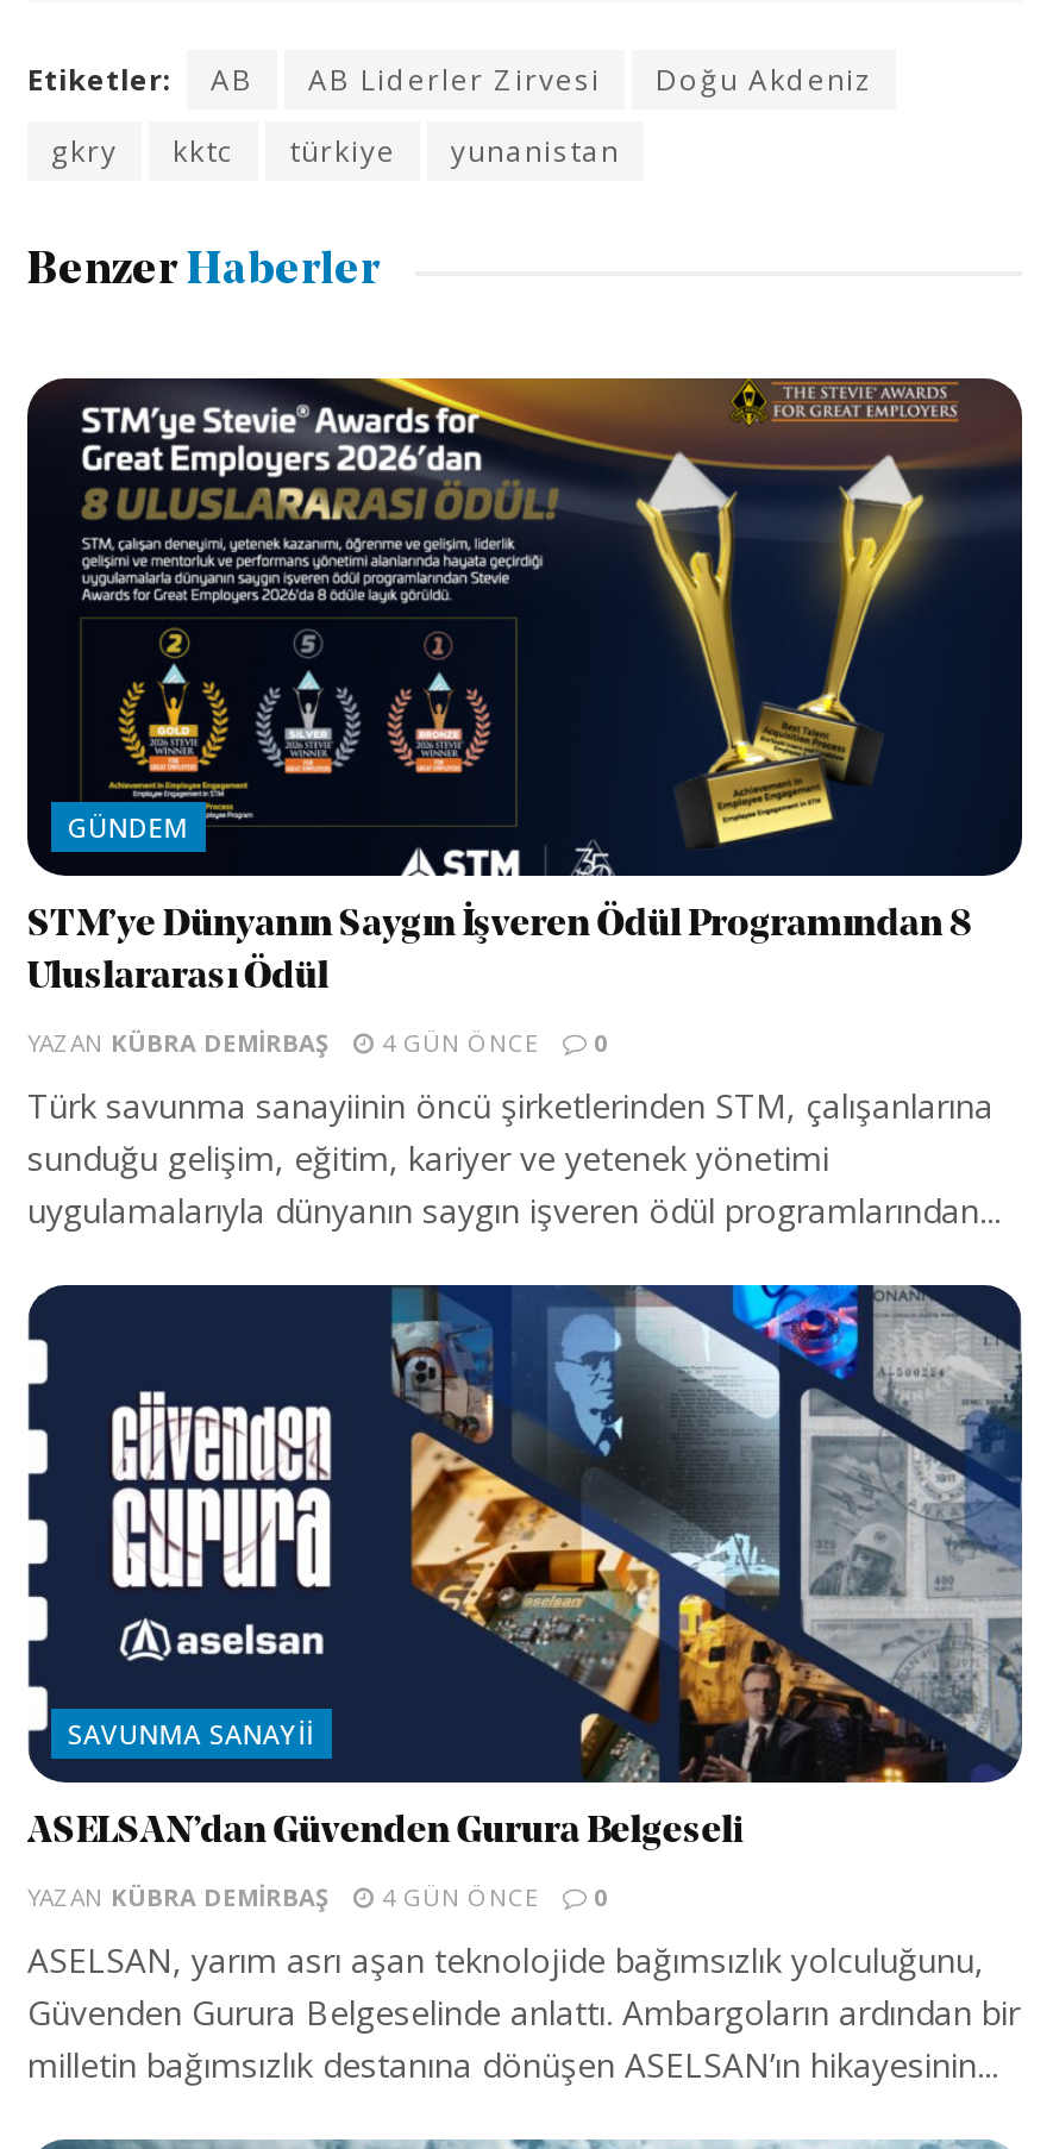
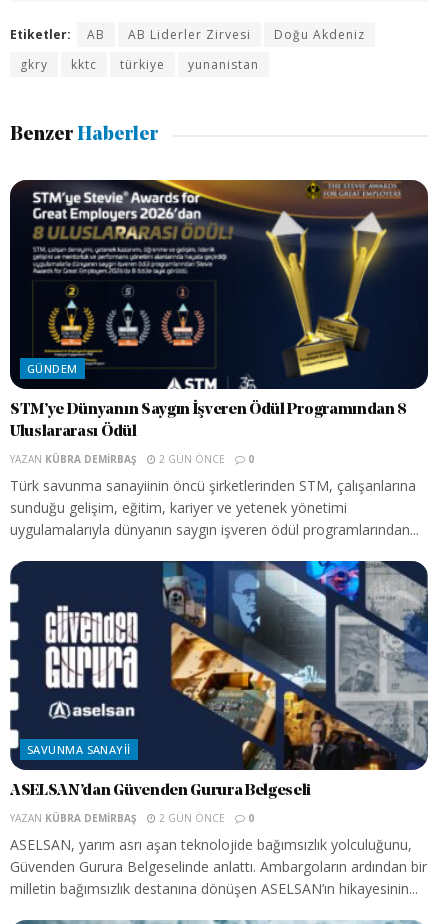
[27,1025,608,1059] YAZAN KÜBRA DEMIRBAŞ 4 GÜN ÖNCE 0 -> [10,452,254,466] YAZAN KÜBRA DEMIRBAŞ 2 GÜN ÖNCE 0
[27,1880,608,1913] YAZAN KÜBRA DEMIRBAŞ 4 GÜN ÖNCE 0 -> [10,811,254,825] YAZAN KÜBRA DEMIRBAŞ 2 GÜN ÖNCE 0

